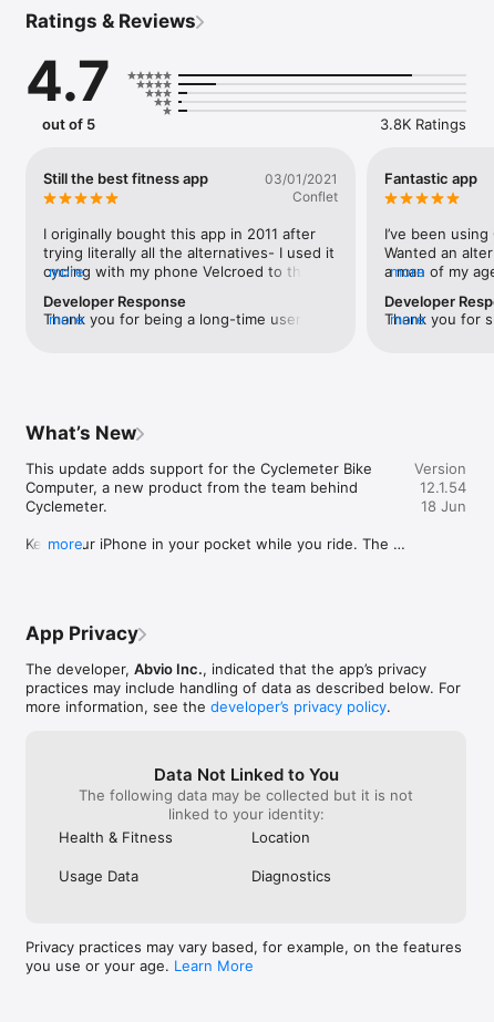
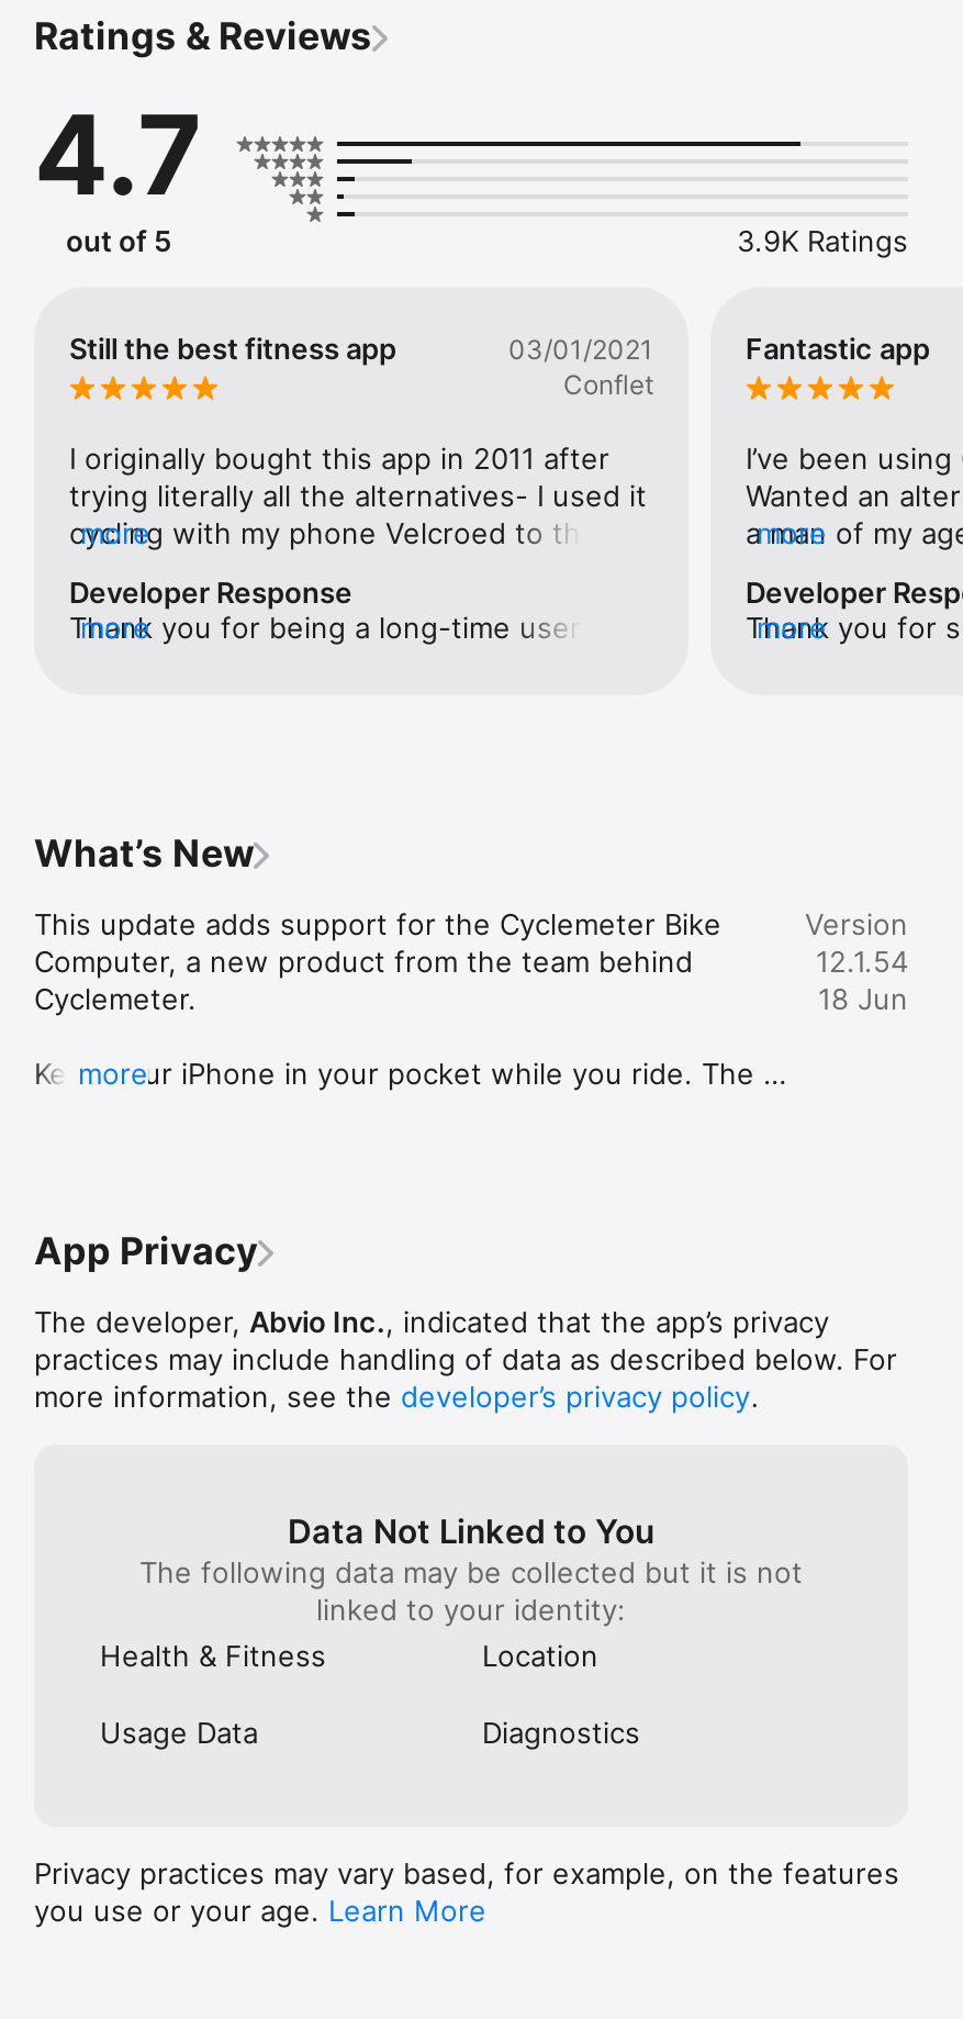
[380,115,466,133] 3.8K Ratings -> [737,223,908,258] 3.9K Ratings

